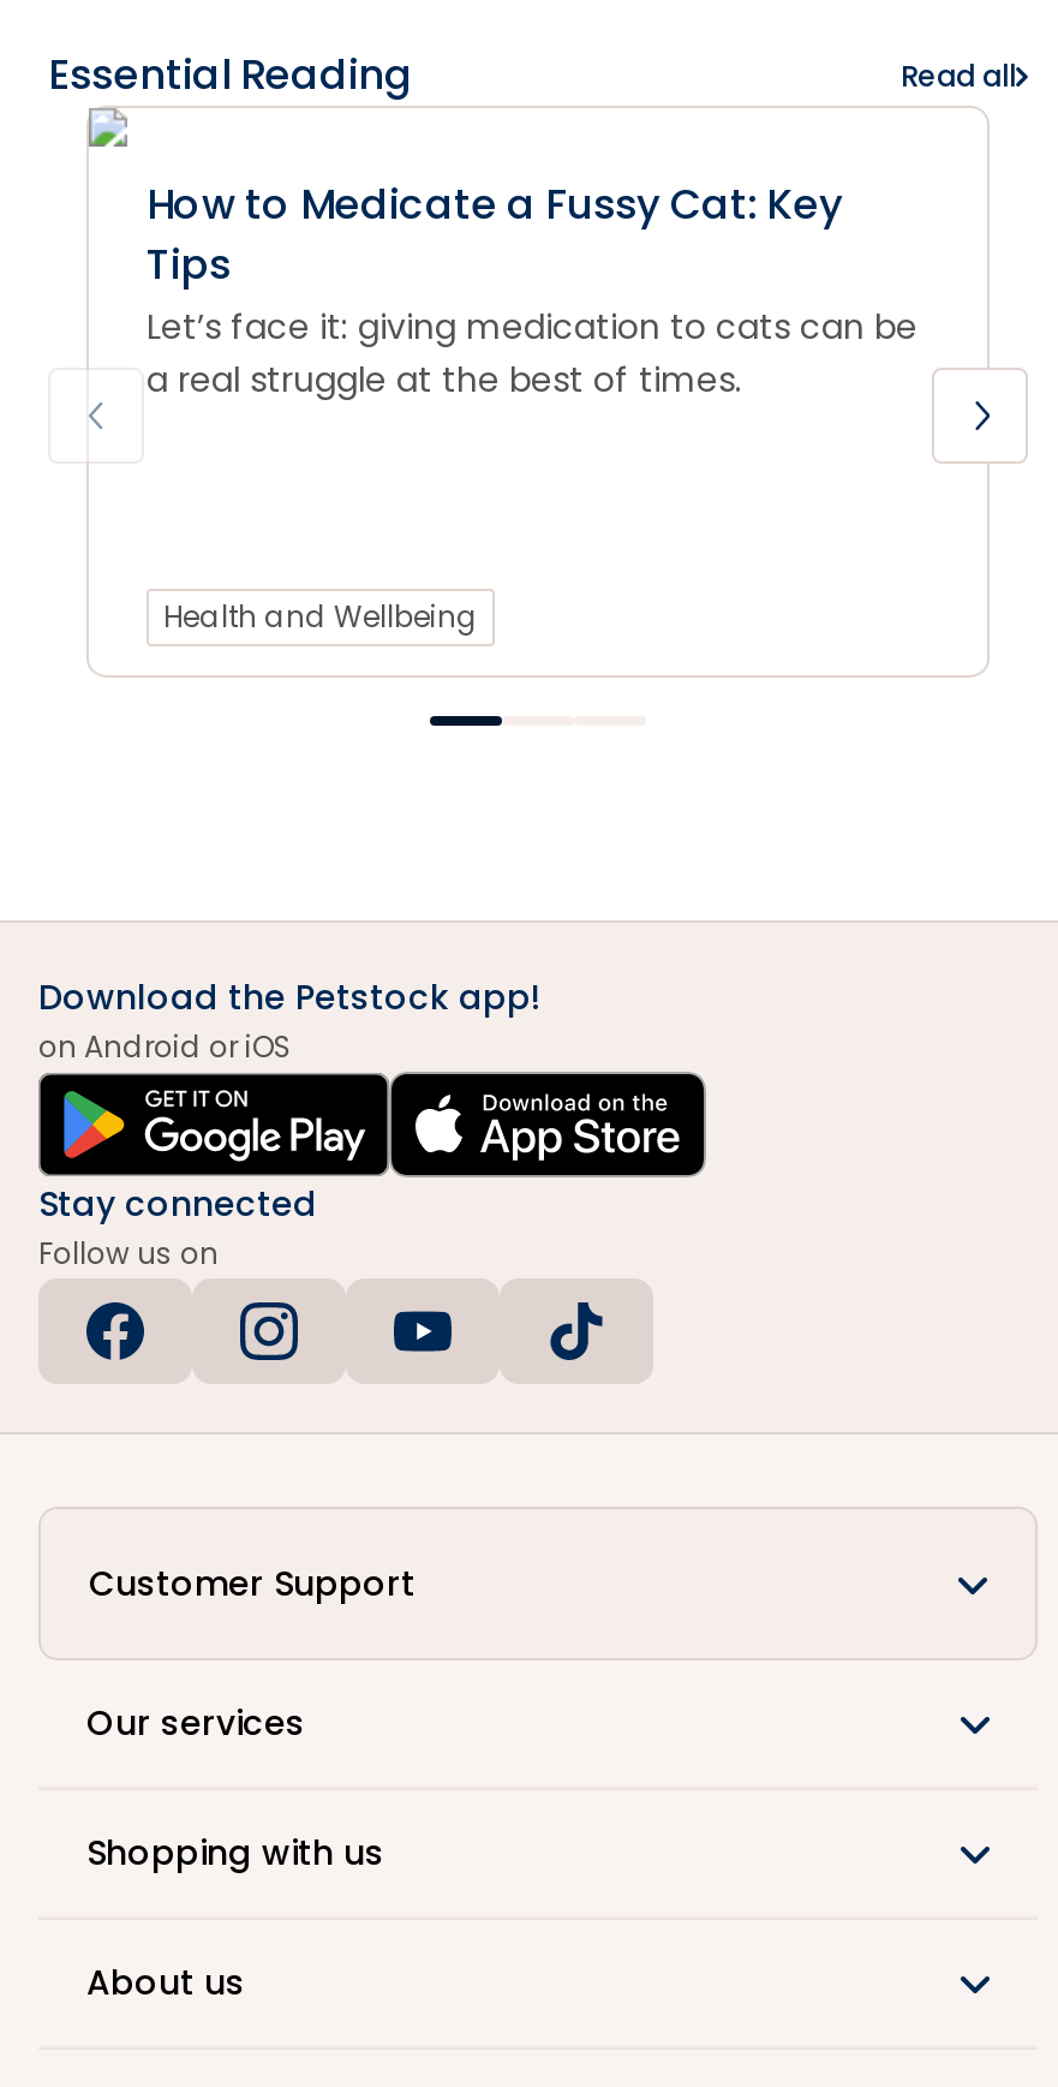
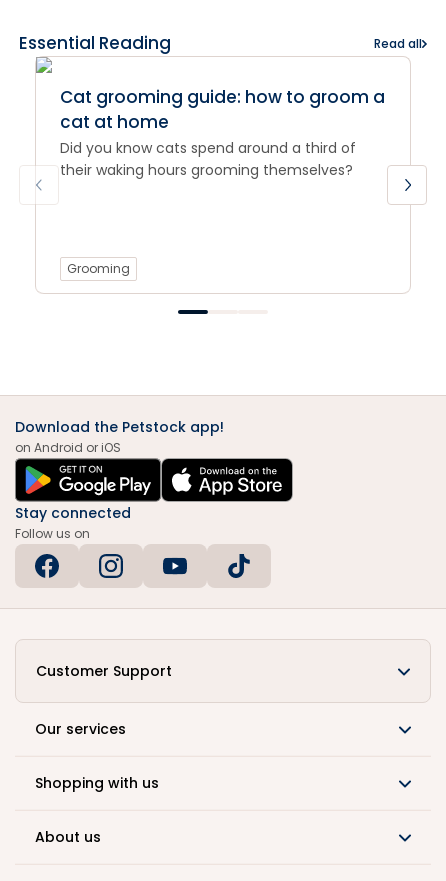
[147,175,917,404] How to Medicate a Fussy Cat: Key | Tips | Let’s face it: giving medication to cats can be | a real struggle at the best of times. -> [60,85,385,180] Cat grooming guide: how to groom a | cat at home | Did you know cats spend around a third of | their waking hours grooming themselves?
[163,596,478,637] Health and Wellbeing -> [67,260,130,277] Grooming

